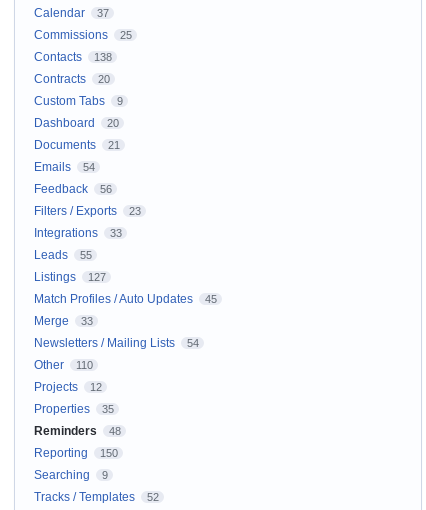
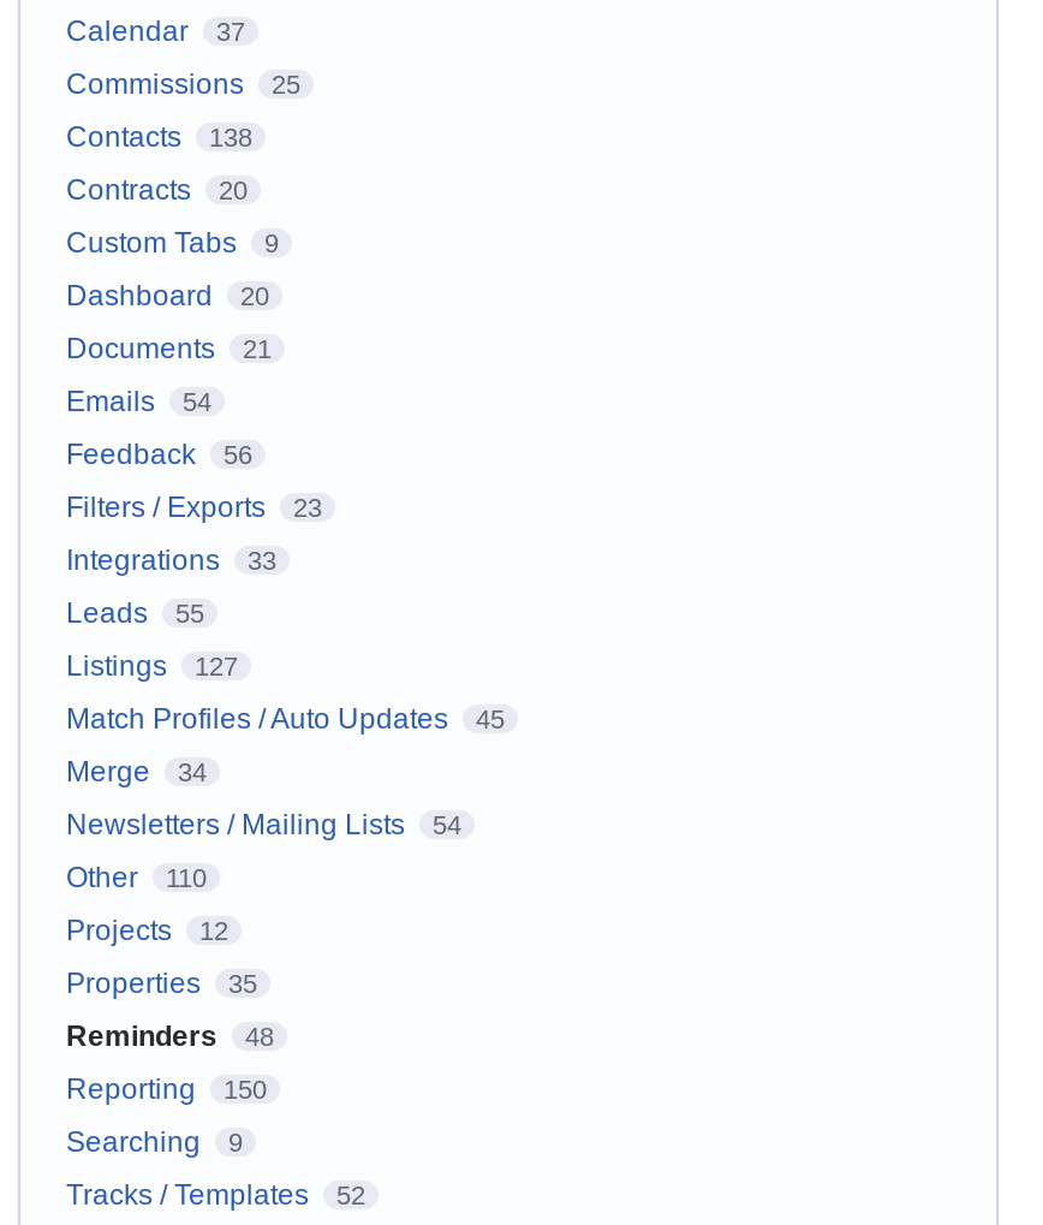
[34,314,92,328] Merge 33 -> [66,756,207,789] Merge 34

